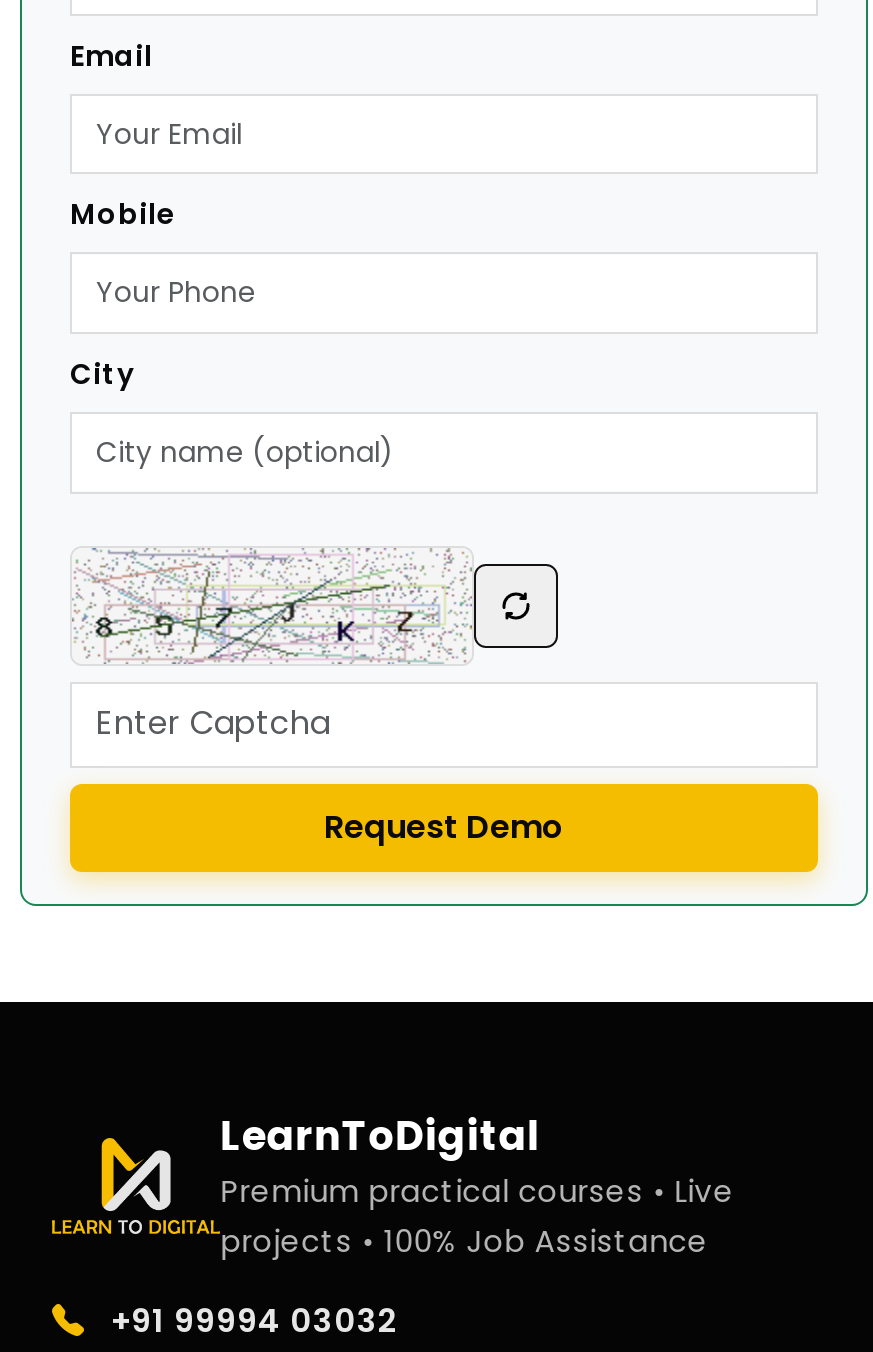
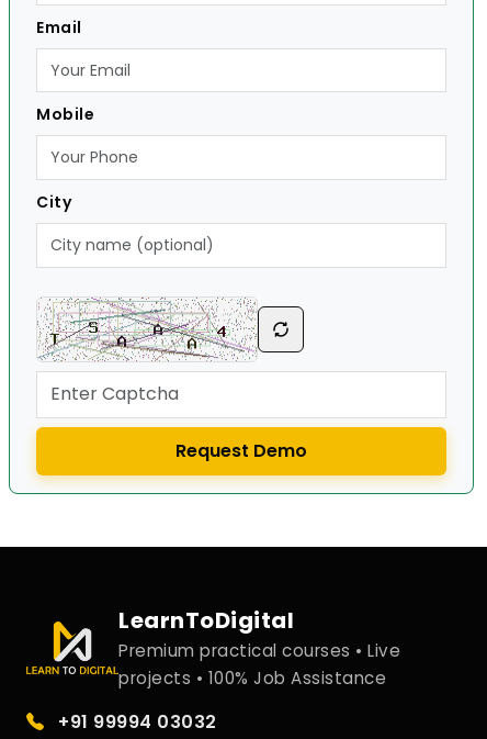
[76,548,460,662] [image] -> [38,298,251,359] [image]

